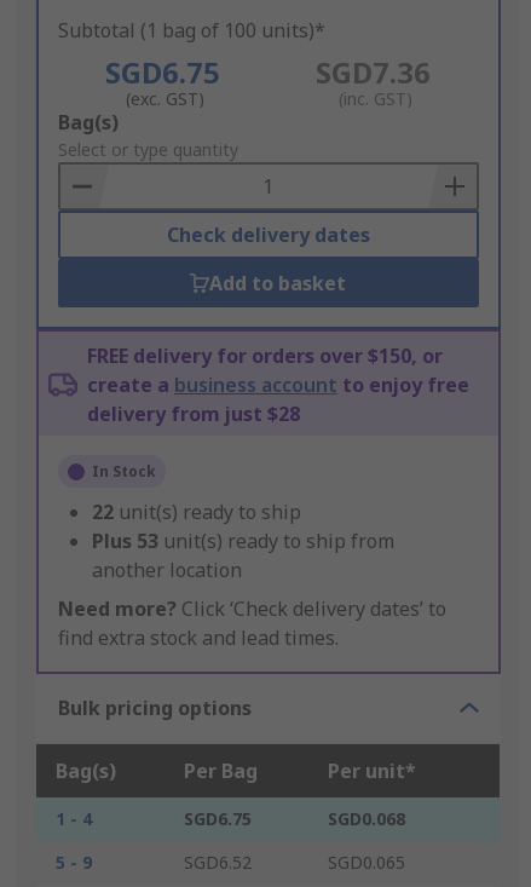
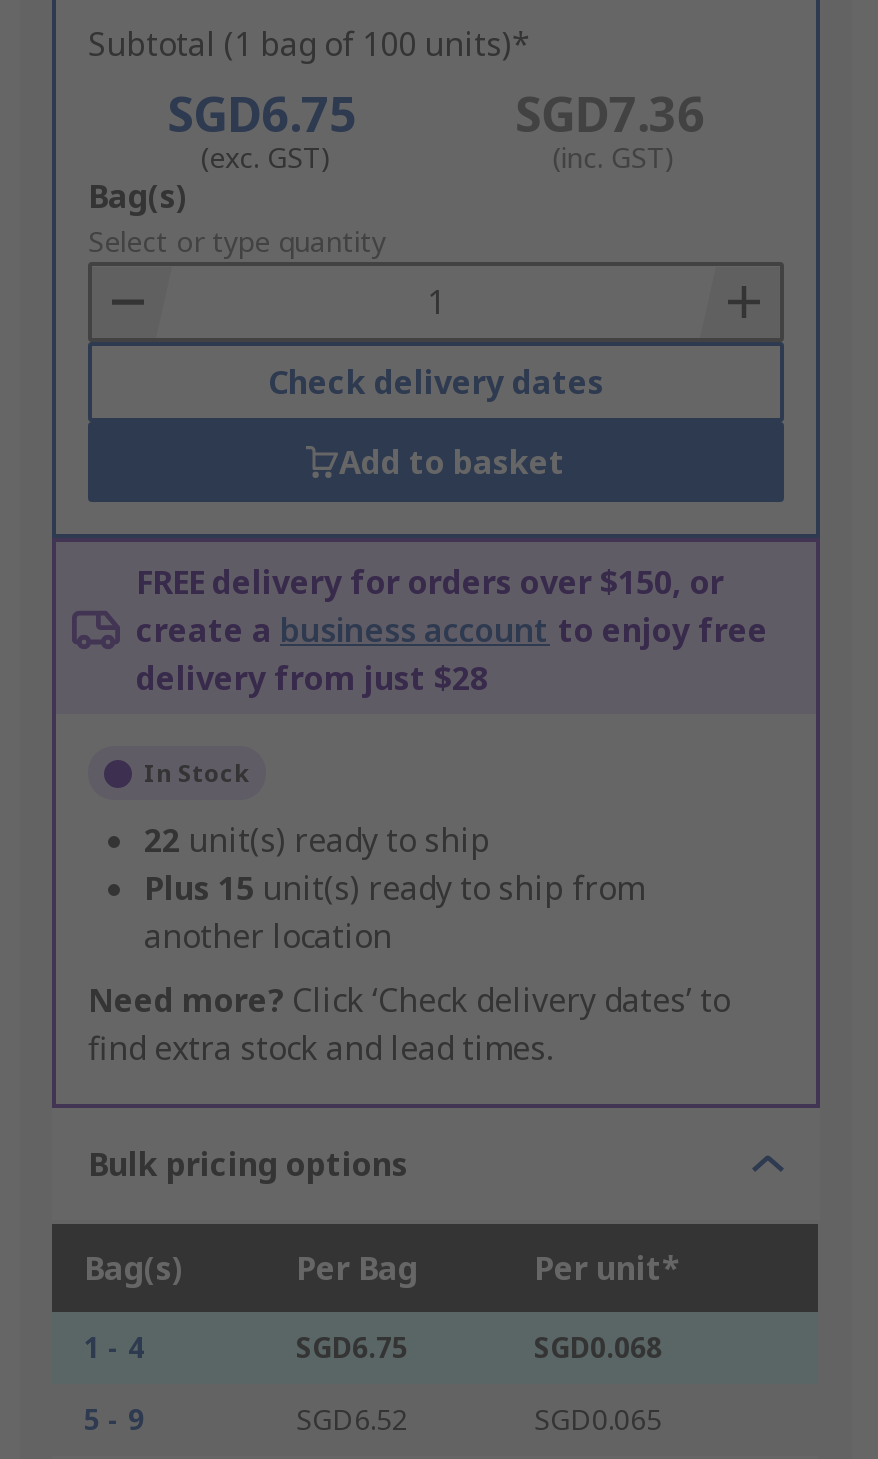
[92,528,394,555] Plus 53 unit(s) ready to ship from -> [144,867,644,911] Plus 15 unit(s) ready to ship from

